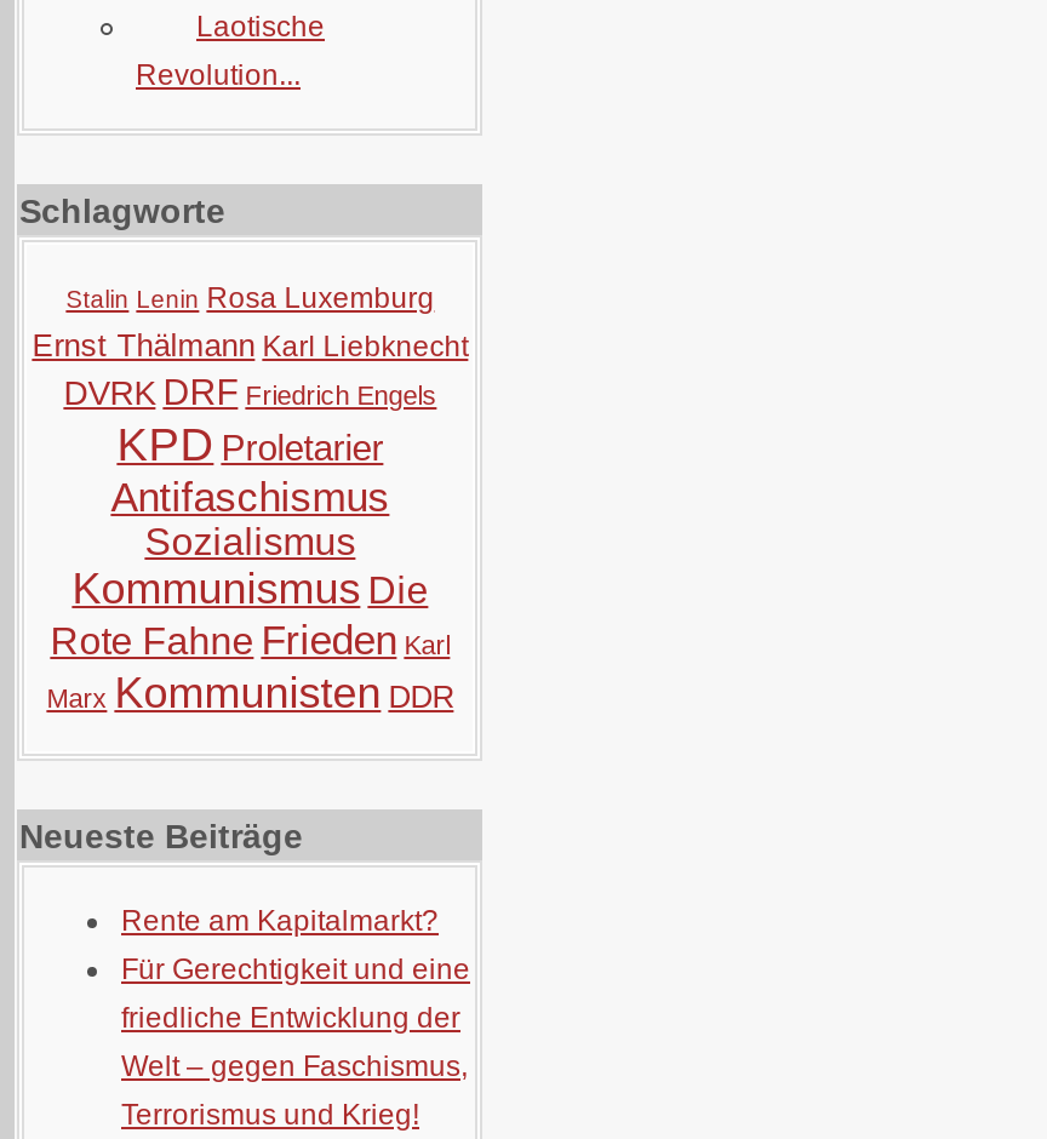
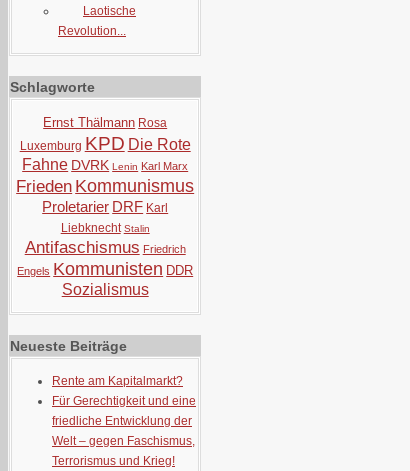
[32,281,468,521] Stalin Lenin Rosa Luxemburg | Ernst Thälmann Karl Liebknecht | DVRK DRF Friedrich Engels | KPD Proletarier | Antifaschismus -> [16,115,194,279] Ernst Thälmann Rosa | Luxemburg KPD Die Rote | Fahne DVRK Lenin Karl Marx | Frieden Kommunismus | Proletarier DRF Karl | Liebknecht Stalin | Antifaschismus Friedrich | Engels Kommunisten DDR
moved [145,521,356,562] -> [62,281,149,298]: Sozialismus
[47,565,454,717] Kommunismus Die | Rote Fahne Frieden Karl | Marx Kommunisten DDR -> none

